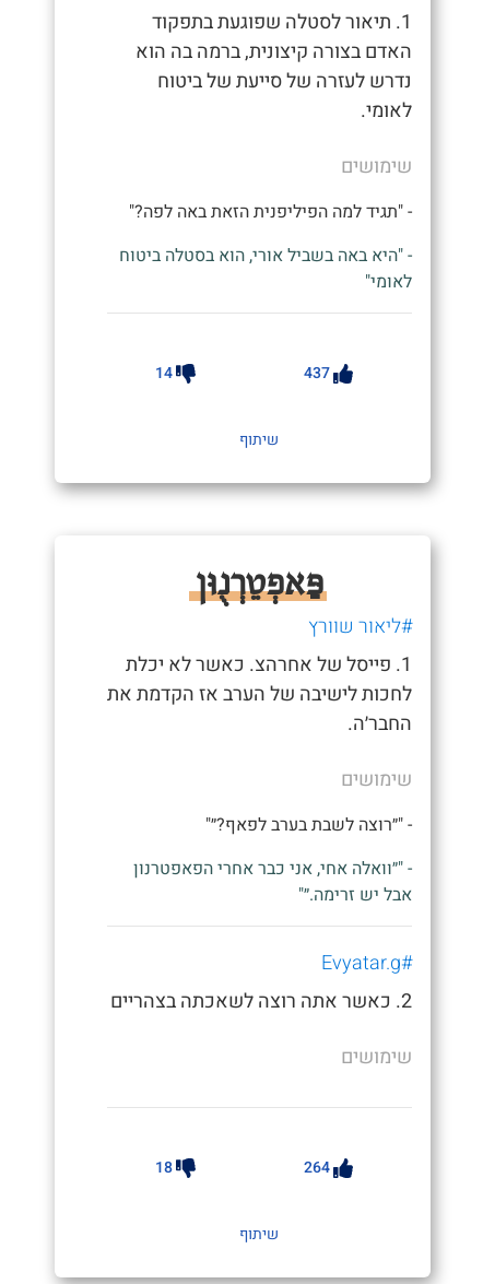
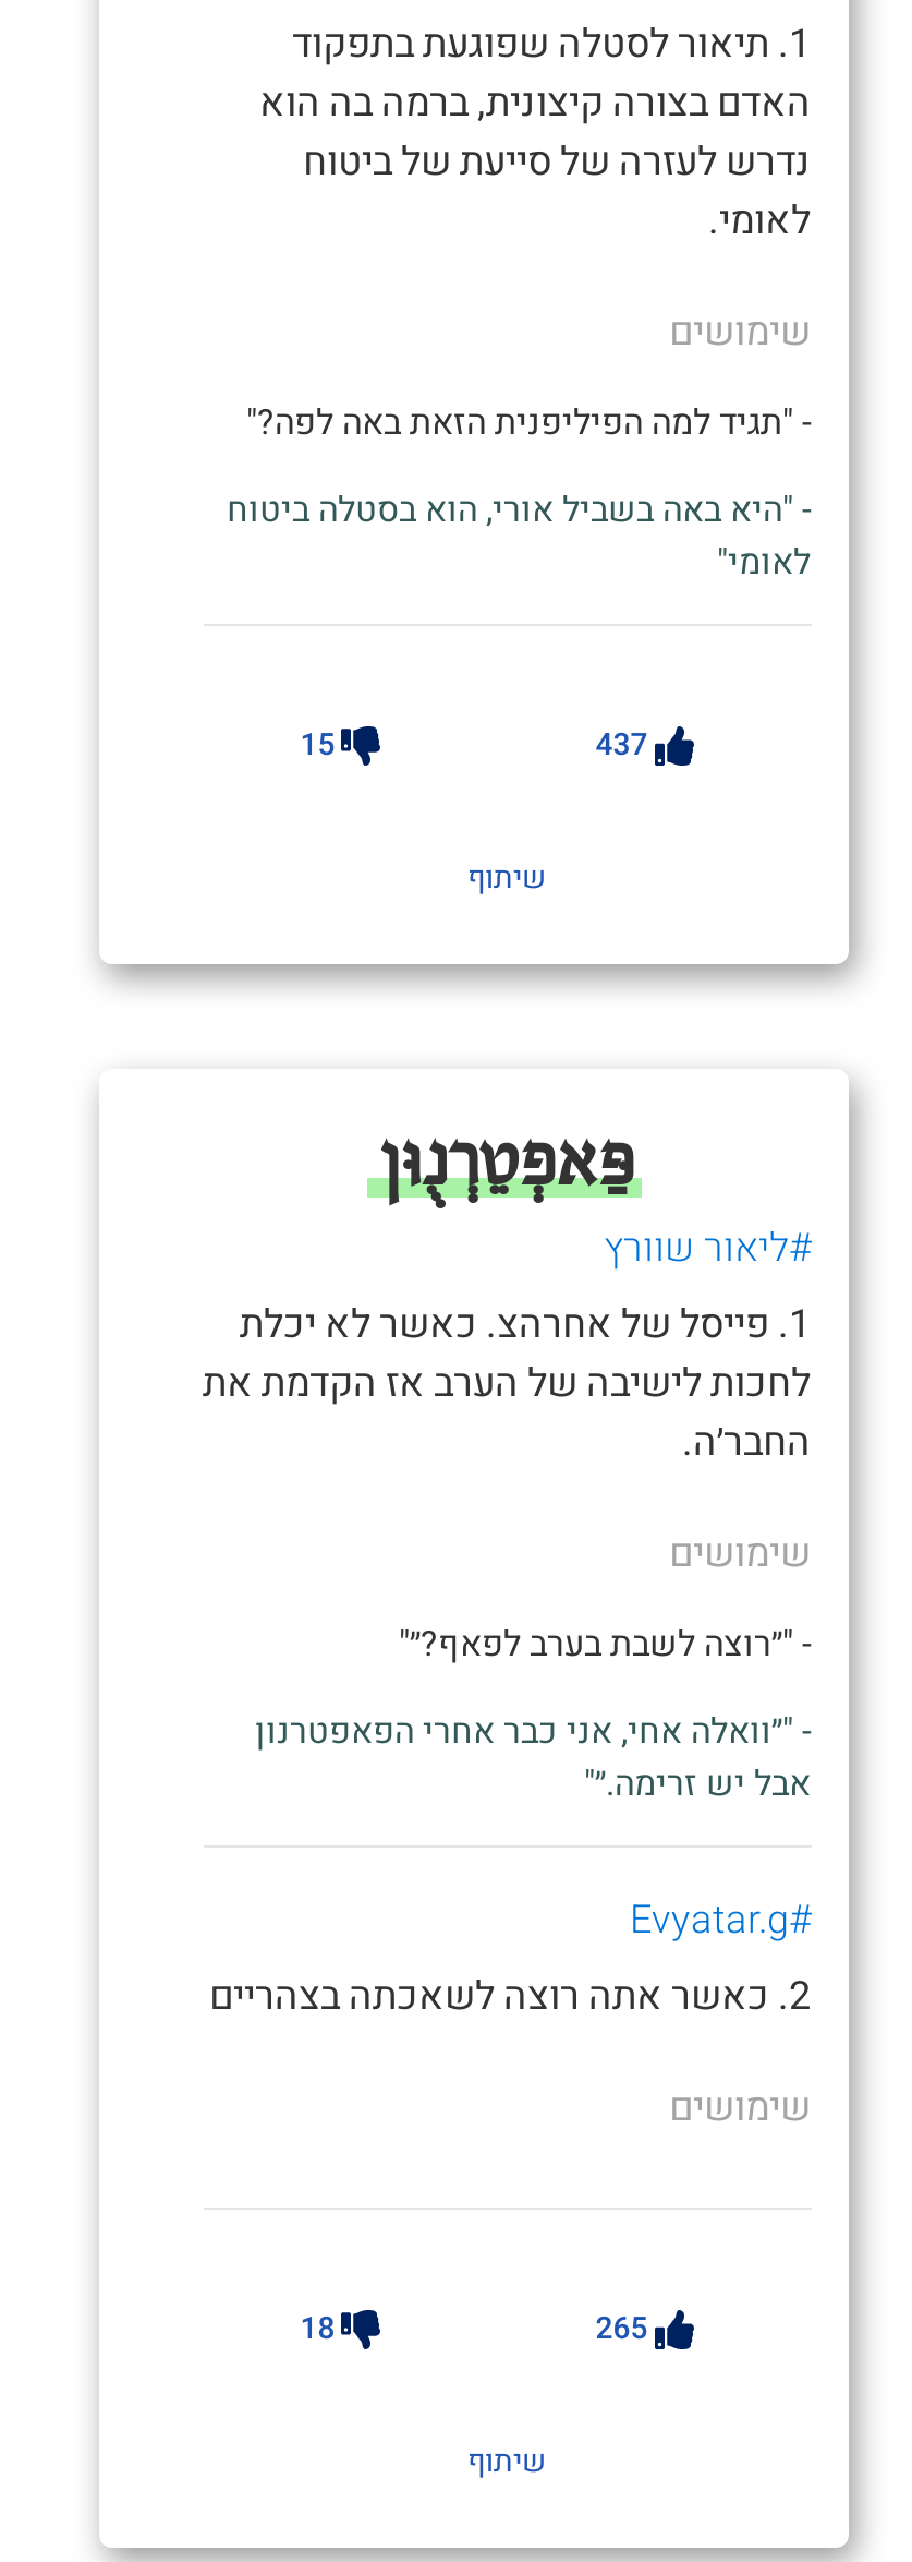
[155,362,173,385] 14 -> [300,721,335,767] 15
[304,1156,330,1179] 264 -> [596,2306,648,2351] 265

